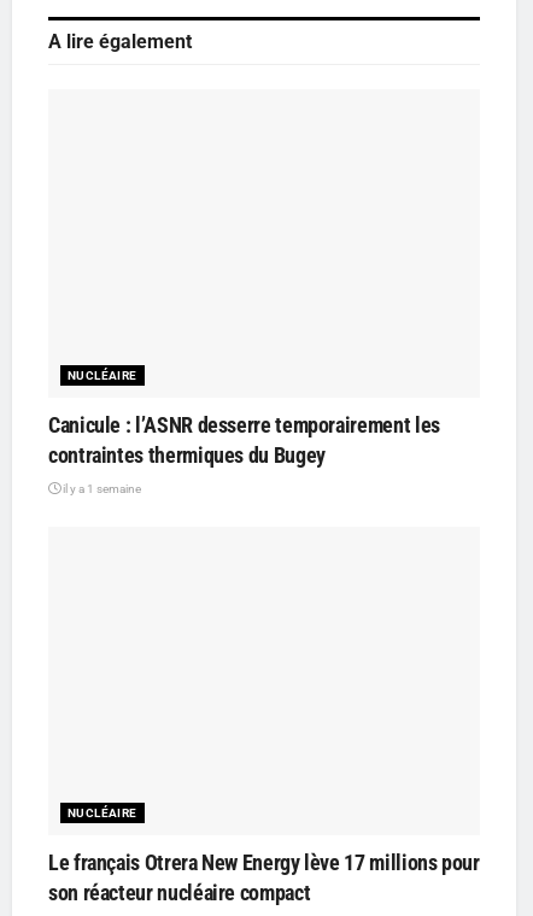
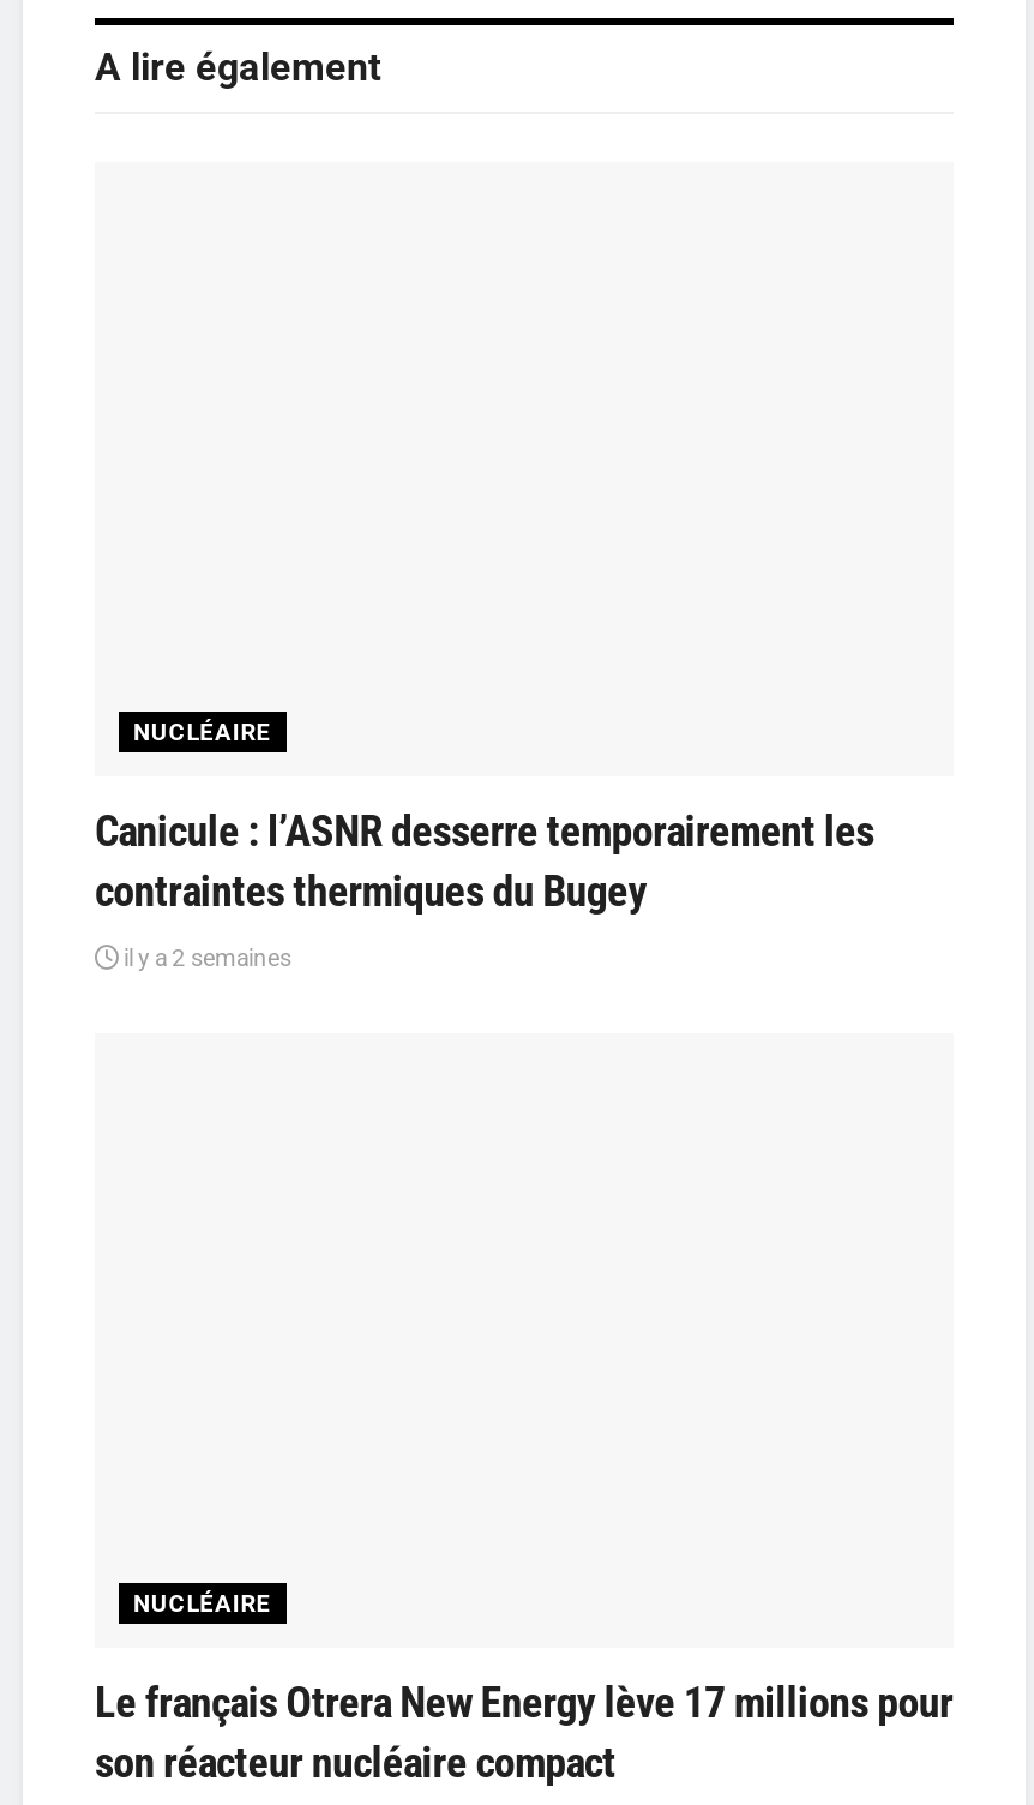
[60,482,141,495] il y a 1 semaine -> [119,944,291,970] il y a 2 semaines

